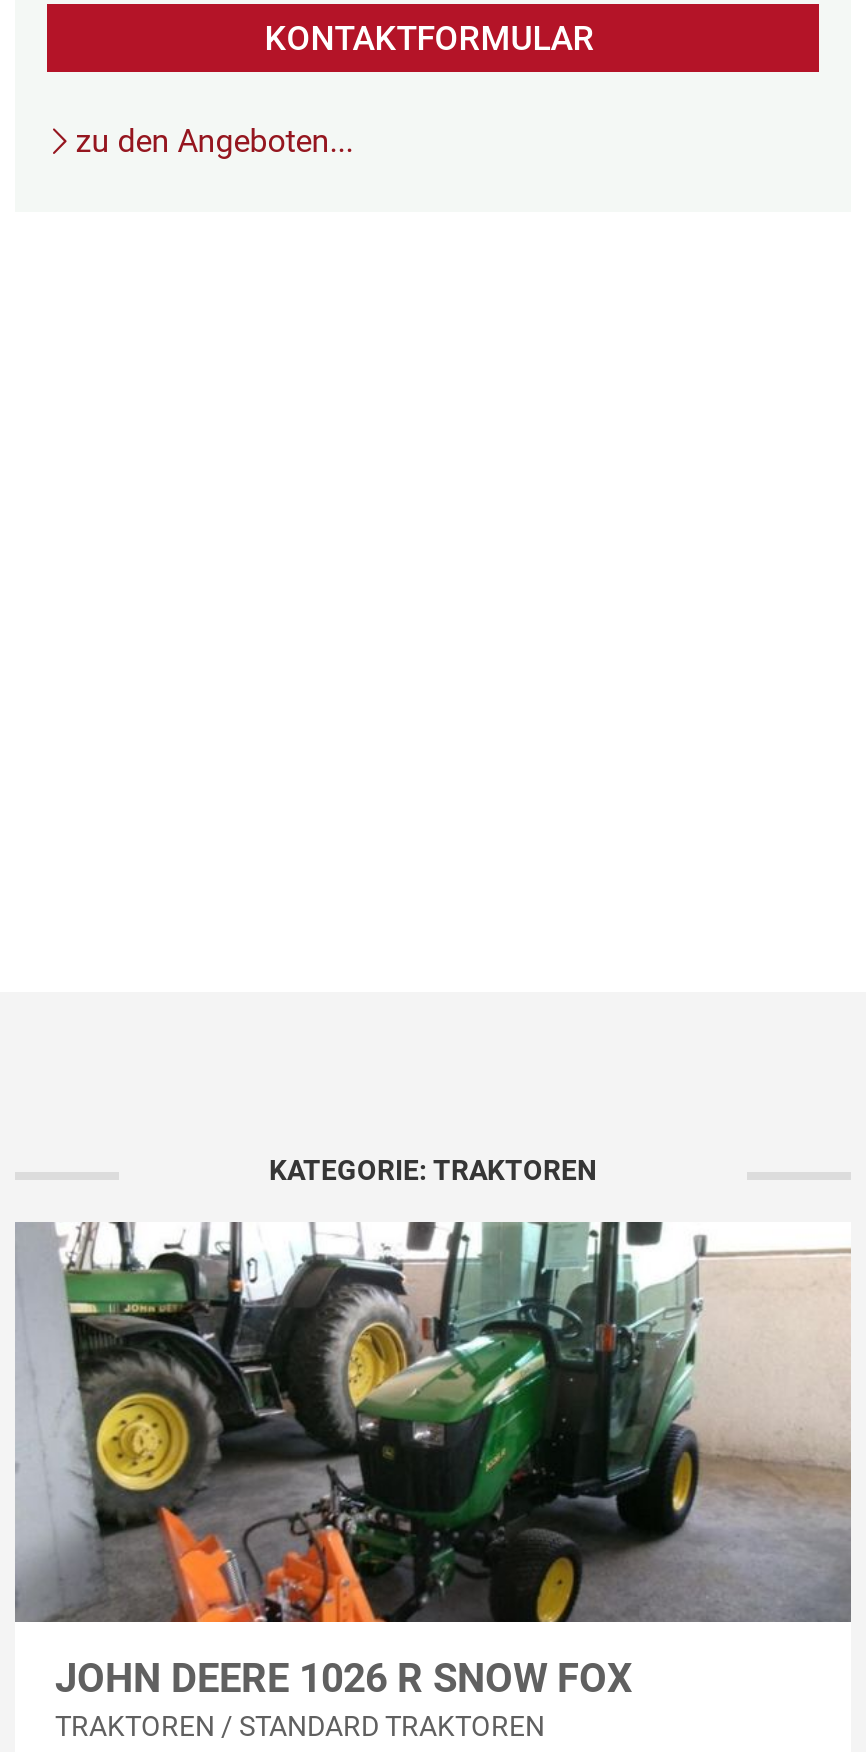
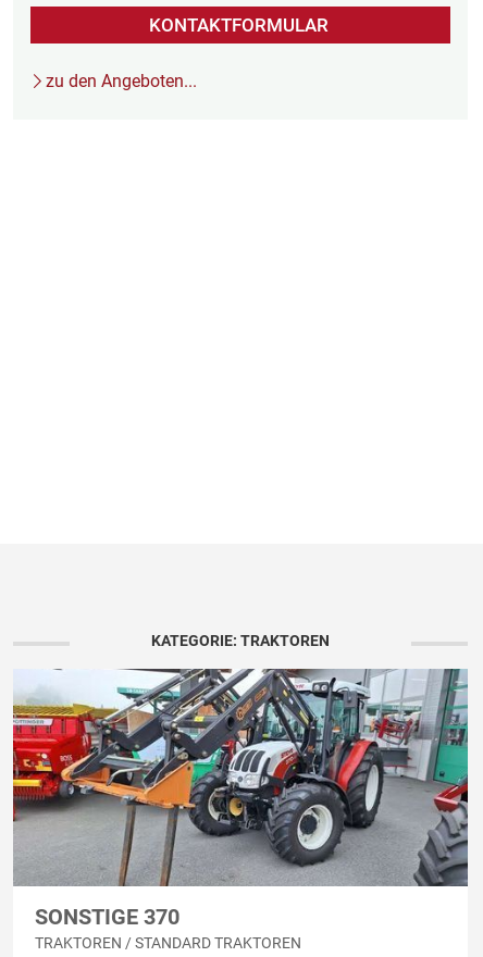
[15,1220,851,1702] [image] | JOHN DEERE 1026 R SNOW FOX -> [12,668,469,930] [image] | SONSTIGE 370

